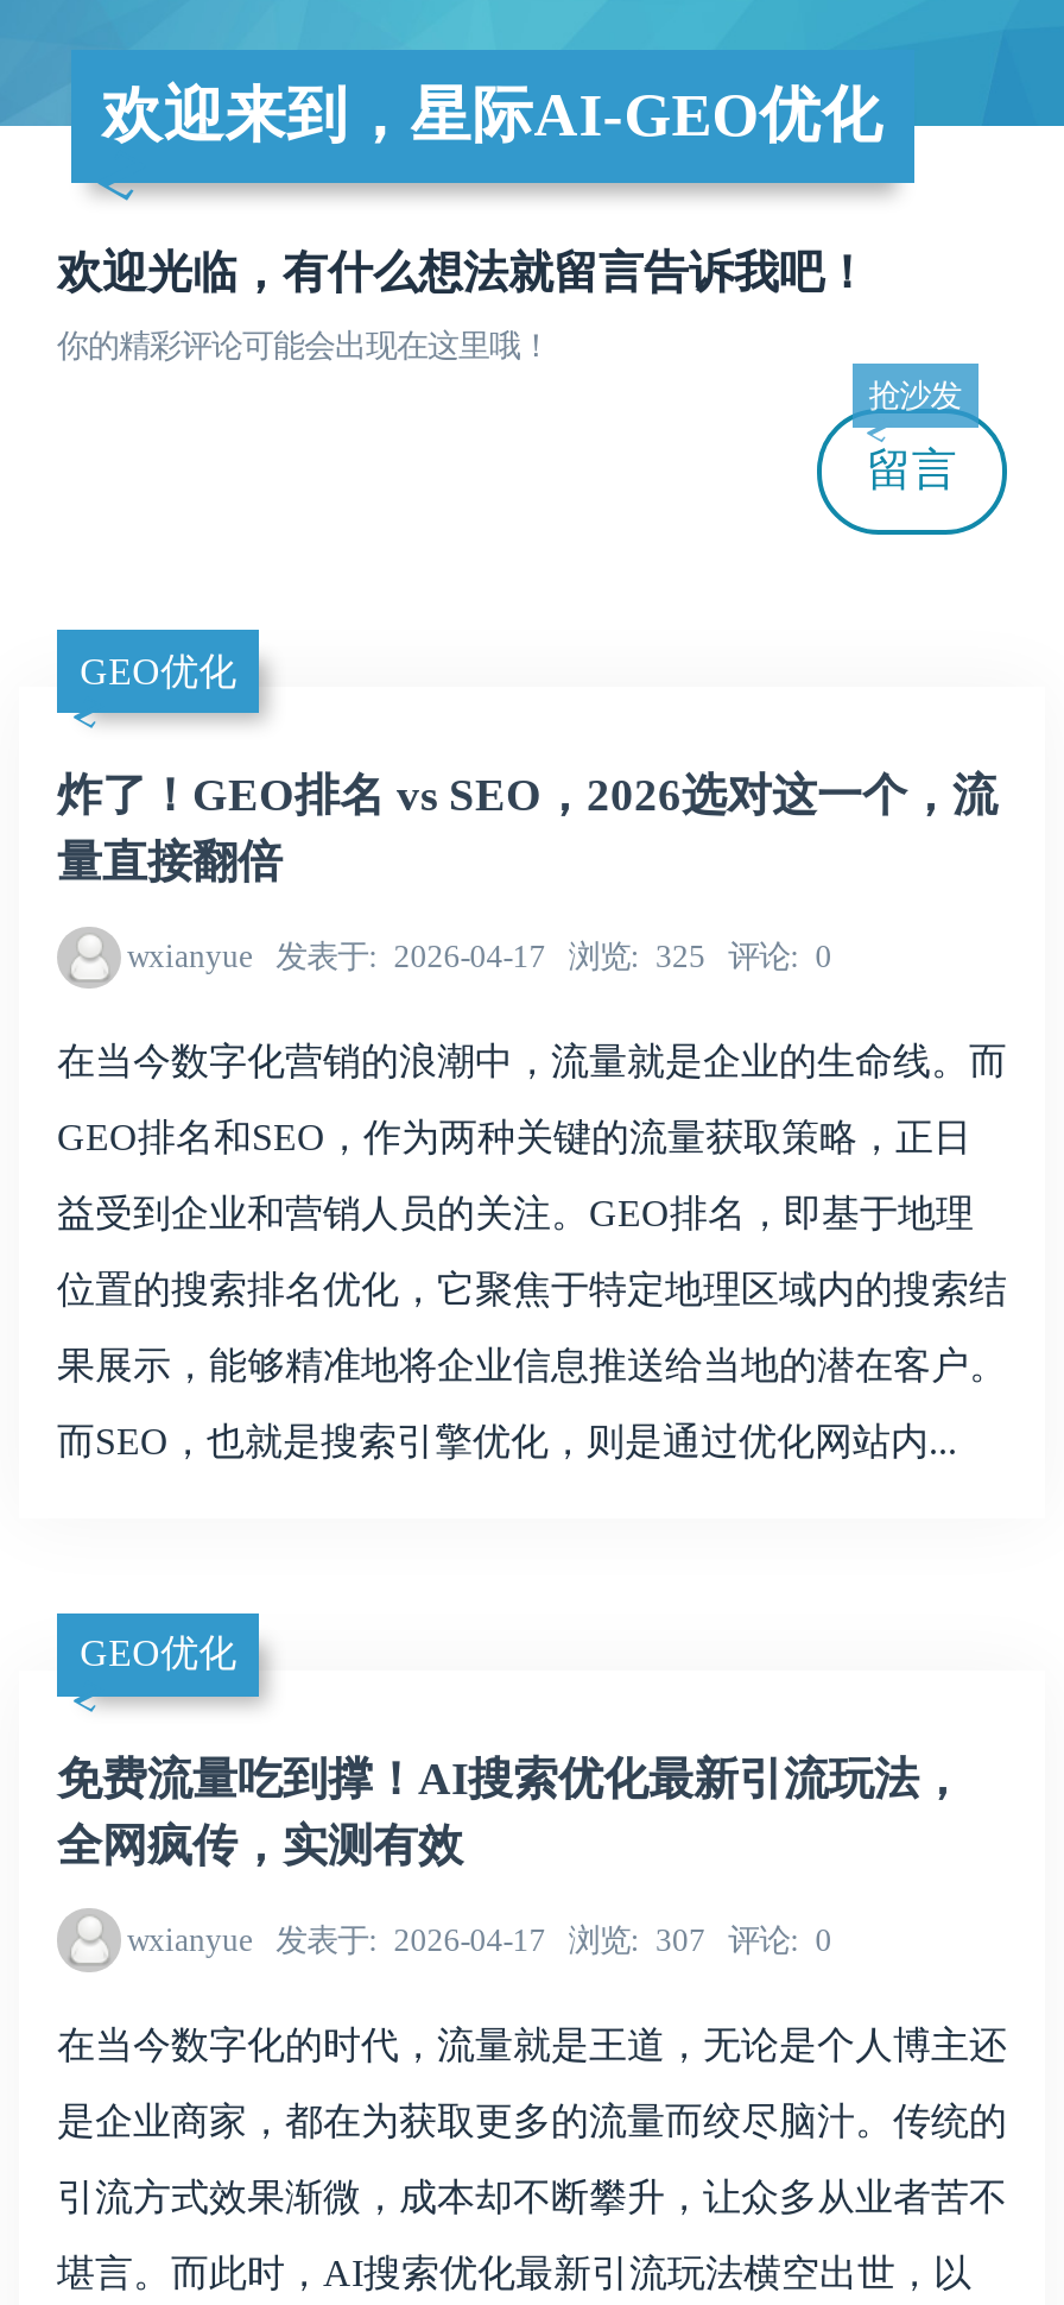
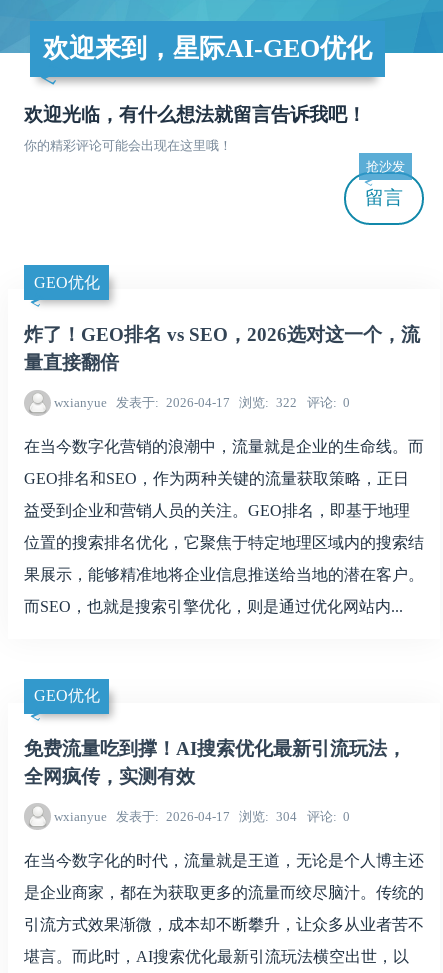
[127,939,832,975] wxianyue 发表于 2026-04-17 浏览 325 评论 0 -> [53,395,350,410] wxianyue 发表于 2026-04-17 浏览 322 评论 0
[127,1922,832,1958] wxianyue 发表于 2026-04-17 浏览 307 评论 0 -> [53,809,350,824] wxianyue 发表于 2026-04-17 浏览 304 评论 0

